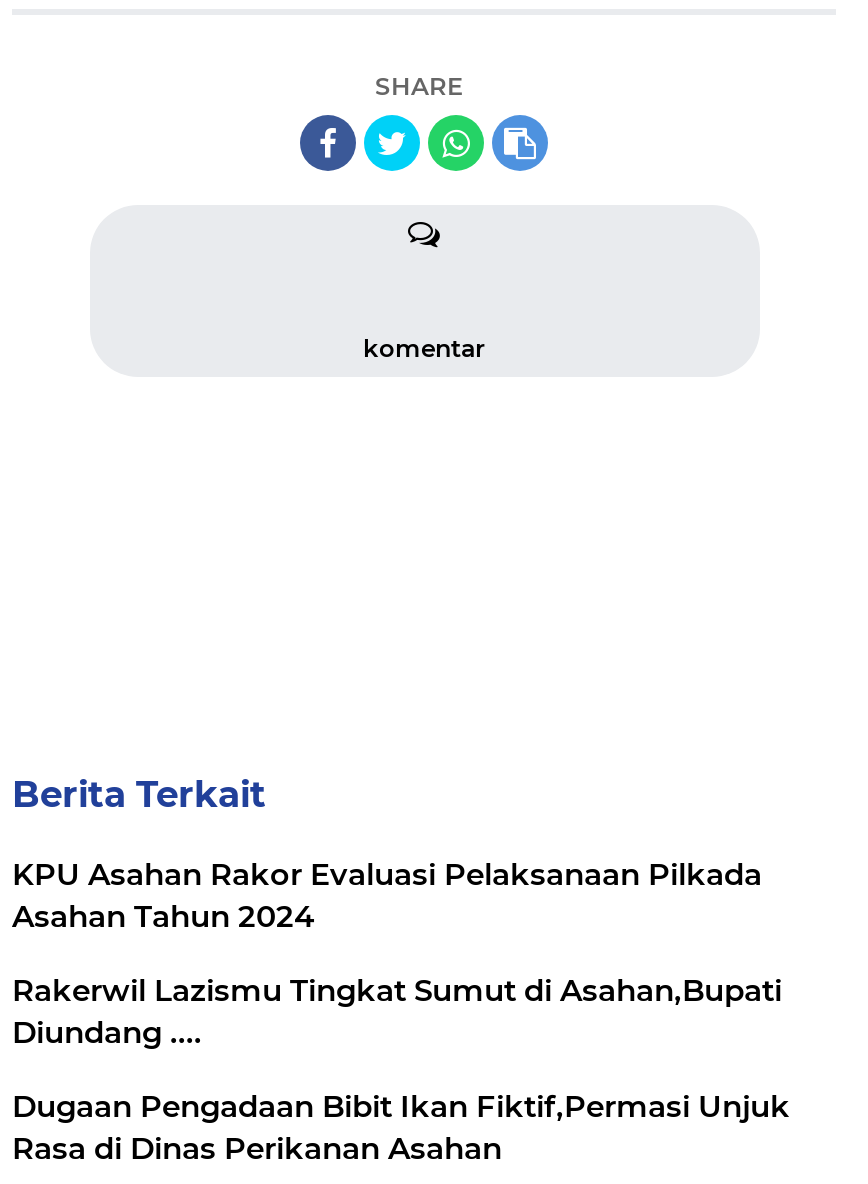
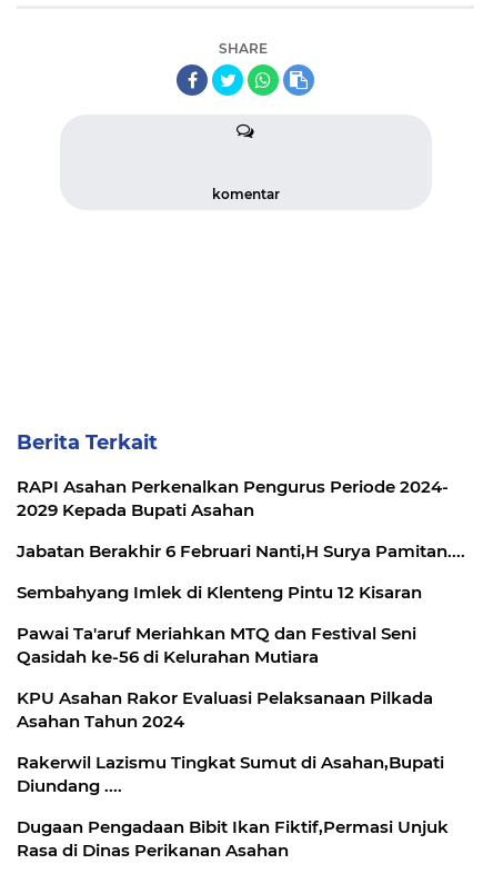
none -> [17,476,465,667] RAPI Asahan Perkenalkan Pengurus Periode 2024- | 2029 Kepada Bupati Asahan | Jabatan Berakhir 6 Februari Nanti,H Surya Pamitan.... | Sembahyang Imlek di Klenteng Pintu 12 Kisaran | Pawai Ta'aruf Meriahkan MTQ dan Festival Seni | Qasidah ke-56 di Kelurahan Mutiara

